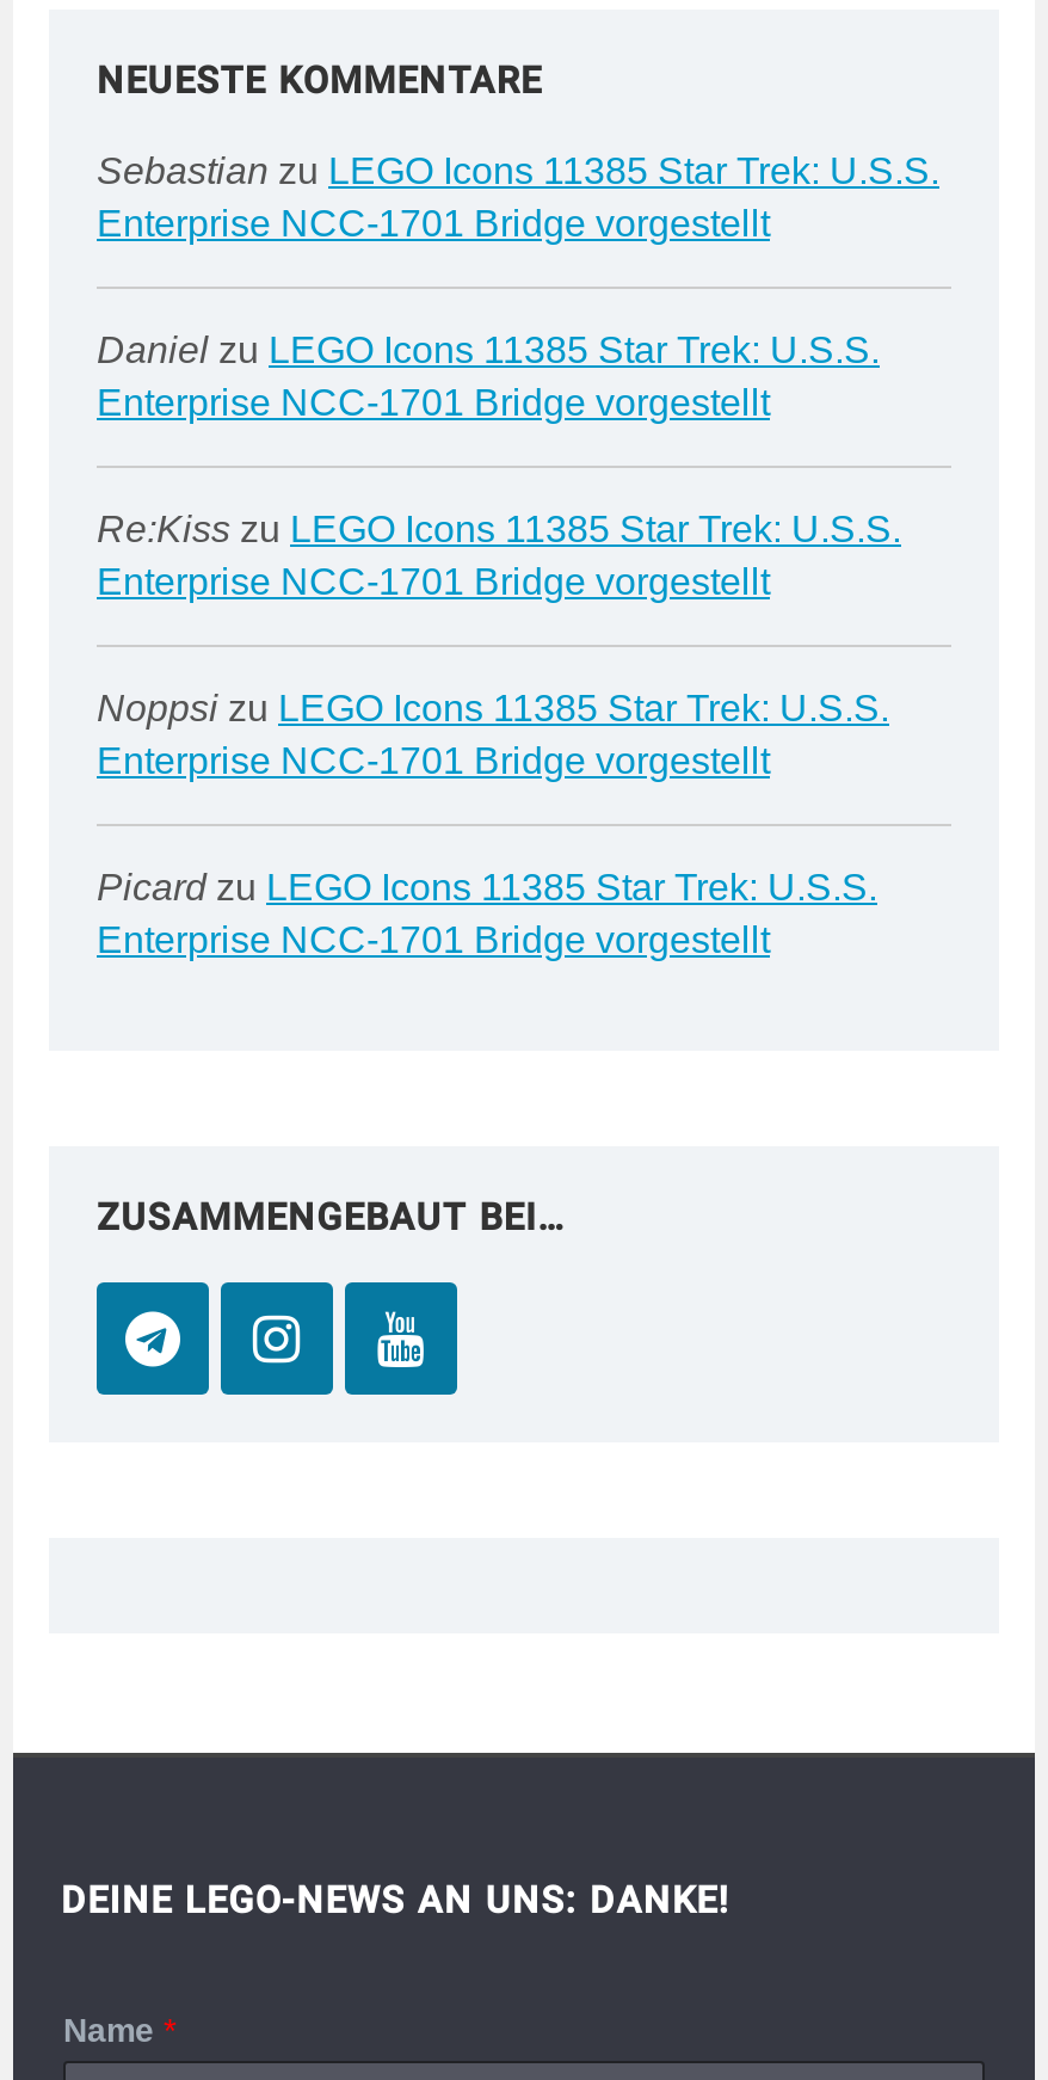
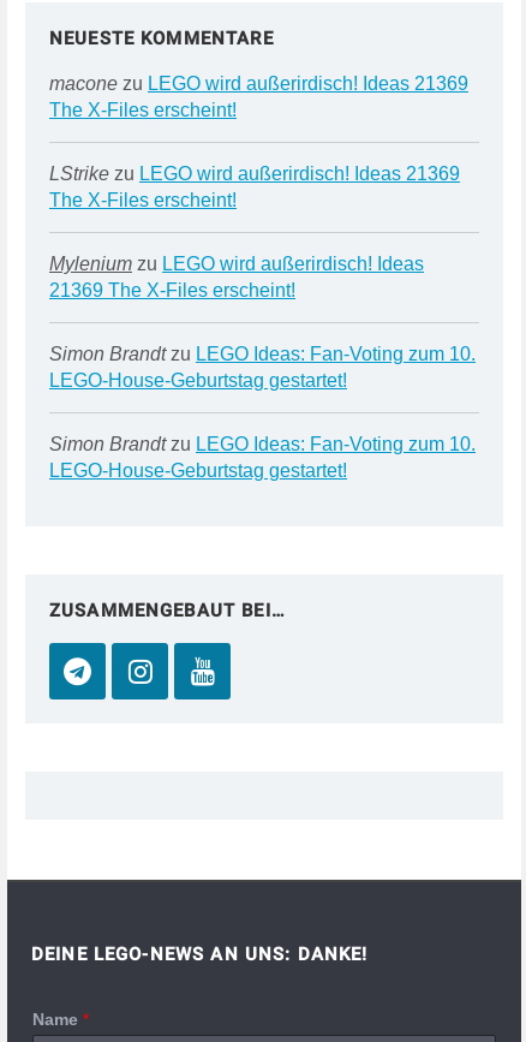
[97,150,939,244] Sebastian zu LEGO Icons 11385 Star Trek: U.S.S. | Enterprise NCC-1701 Bridge vorgestellt -> [49,73,468,120] macone zu LEGO wird außerirdisch! Ideas 21369 | The X-Files erscheint!
[97,330,880,423] Daniel zu LEGO Icons 11385 Star Trek: U.S.S. | Enterprise NCC-1701 Bridge vorgestellt -> [49,163,460,210] LStrike zu LEGO wird außerirdisch! Ideas 21369 | The X-Files erscheint!
[97,509,901,602] Re:Kiss zu LEGO Icons 11385 Star Trek: U.S.S. | Enterprise NCC-1701 Bridge vorgestellt -> [49,254,424,300] Mylenium zu LEGO wird außerirdisch! Ideas | 21369 The X-Files erscheint!
[97,688,889,781] Noppsi zu LEGO Icons 11385 Star Trek: U.S.S. | Enterprise NCC-1701 Bridge vorgestellt -> [49,344,476,391] Simon Brandt zu LEGO Ideas: Fan-Voting zum 10. | LEGO-House-Geburtstag gestartet!
[97,867,877,960] Picard zu LEGO Icons 11385 Star Trek: U.S.S. | Enterprise NCC-1701 Bridge vorgestellt -> [49,434,476,481] Simon Brandt zu LEGO Ideas: Fan-Voting zum 10. | LEGO-House-Geburtstag gestartet!

